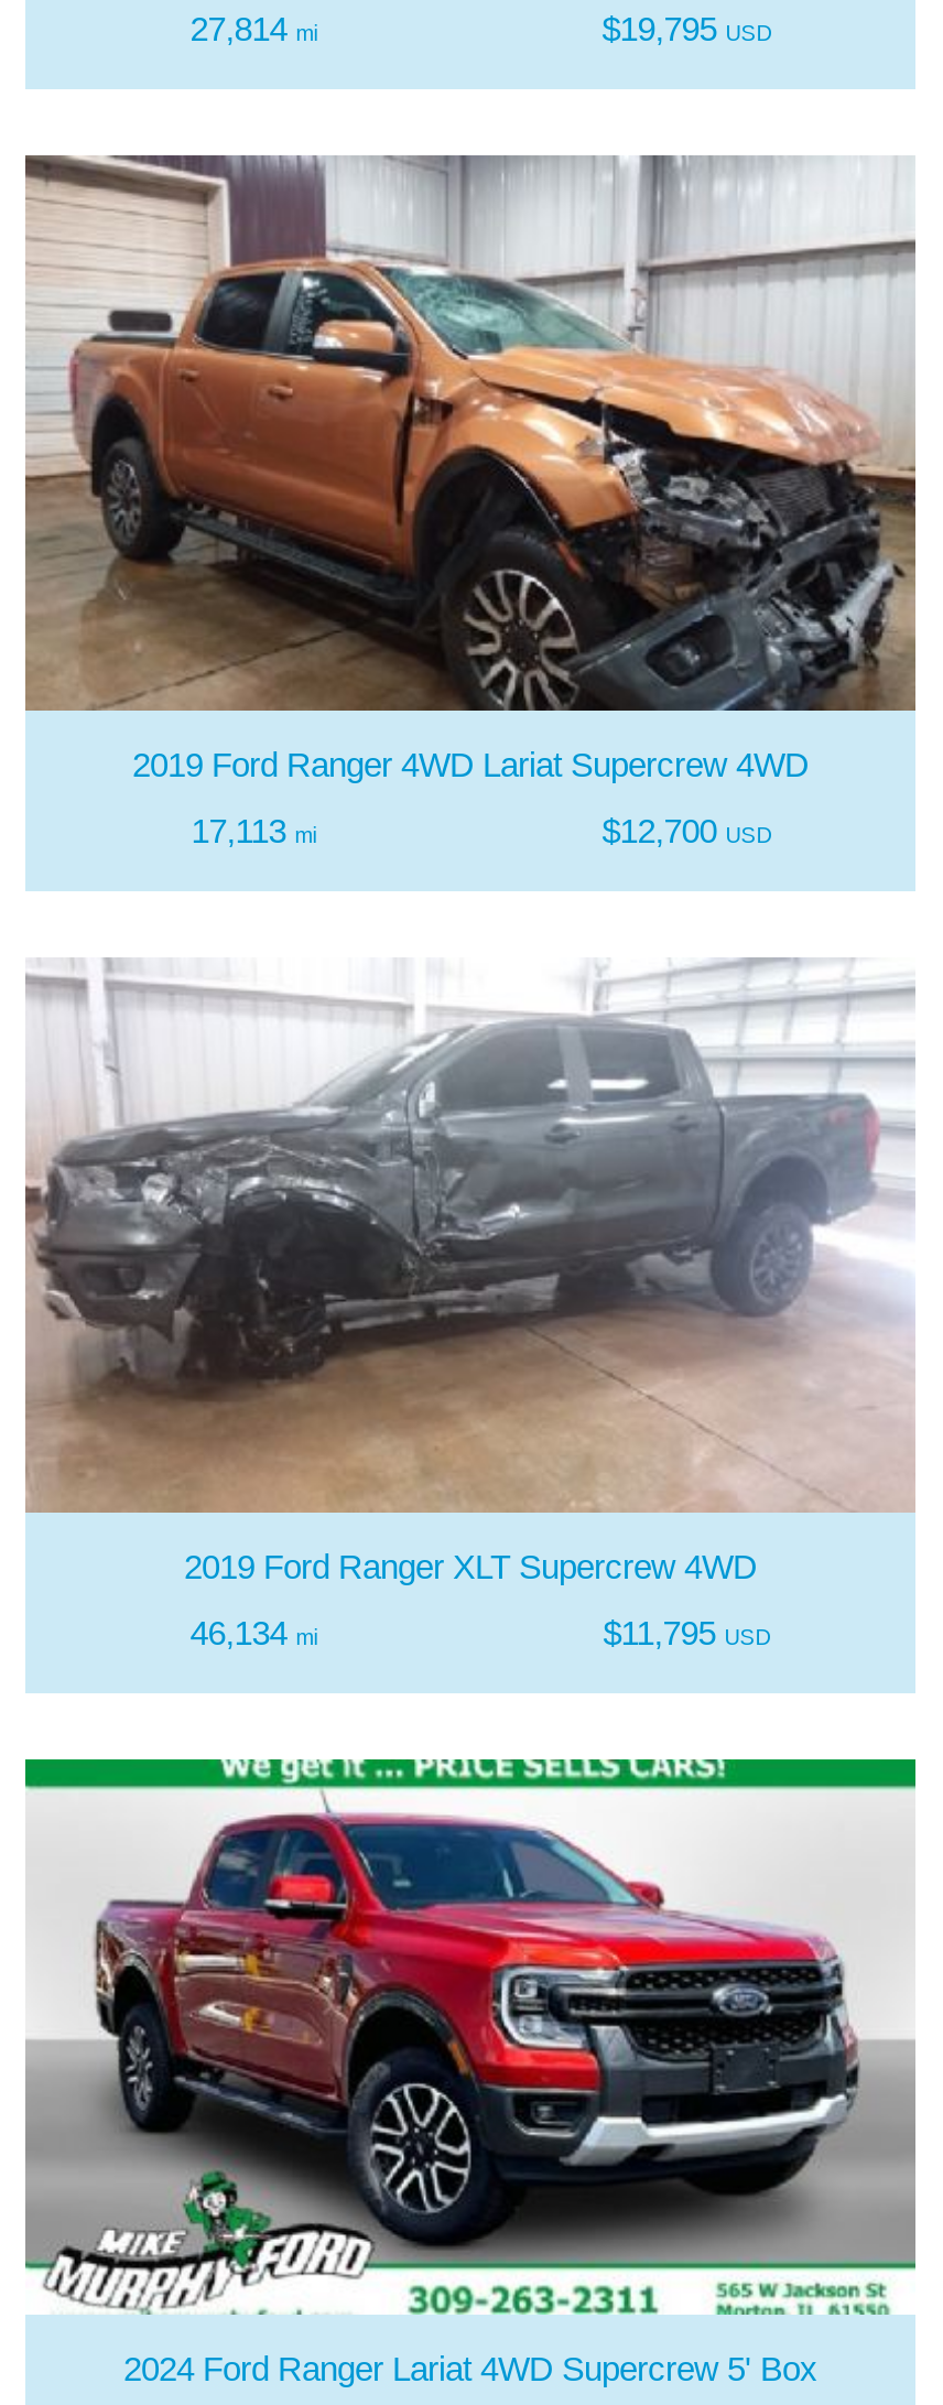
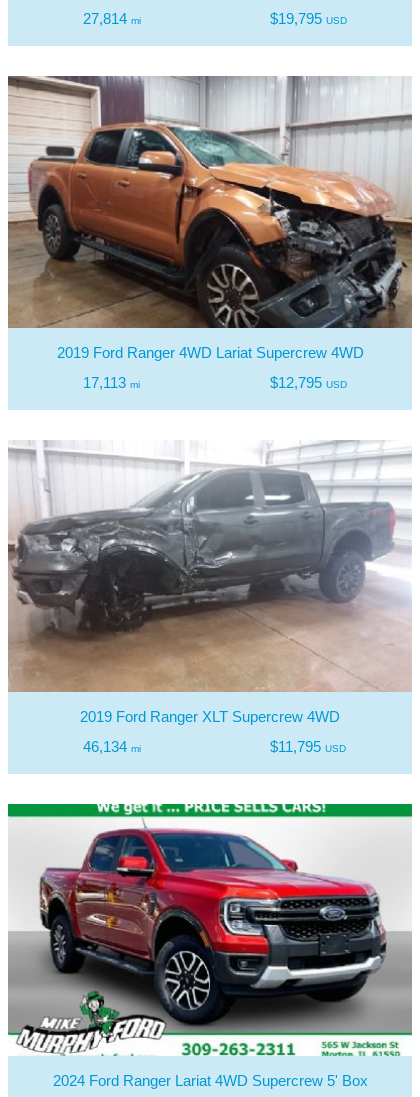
[602,812,772,849] $12,700 USD -> [270,374,347,391] $12,795 USD

